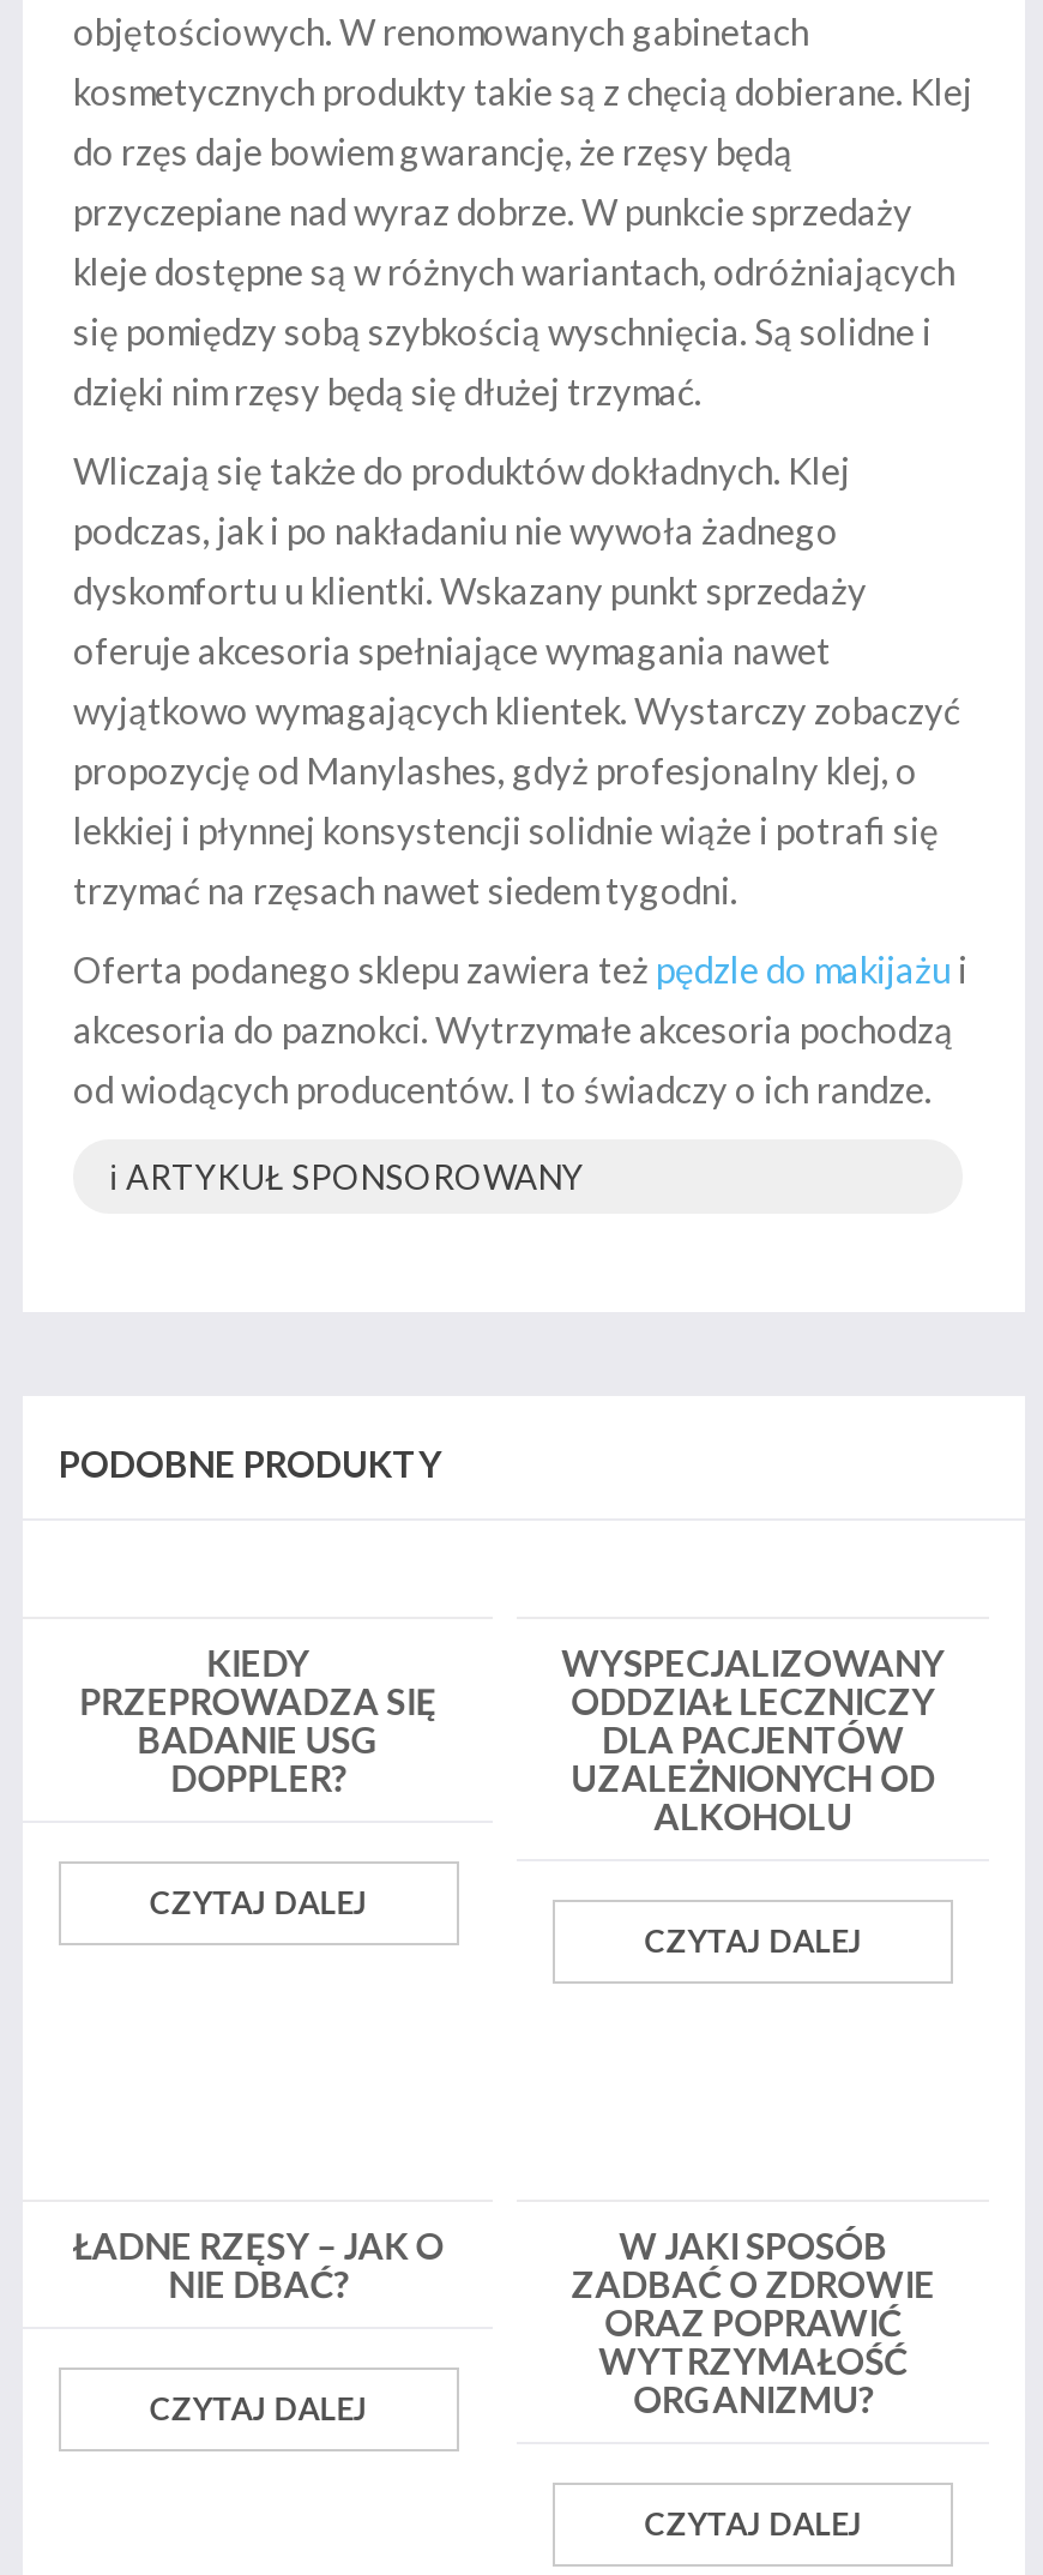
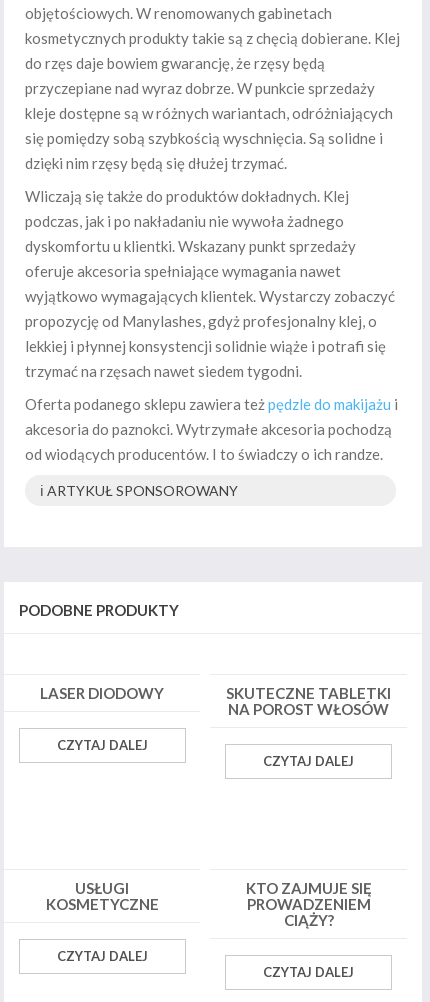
[80,1641,437,1799] KIEDY | PRZEPROWADZA SIĘ | BADANIE USG | DOPPLER? -> [40,684,164,702] LASER DIODOWY
[562,1641,945,1837] WYSPECJALIZOWANY | ODDZIAŁ LECZNICZY | DLA PACJENTÓW | UZALEŻNIONYCH OD | ALKOHOLU -> [226,684,391,718] SKUTECZNE TABLETKI | NA POROST WŁOSÓW
[72,2223,444,2305] ŁADNE RZĘSY – JAK O | NIE DBAĆ? -> [46,879,159,913] USŁUGI | KOSMETYCZNE
[571,2223,936,2420] W JAKI SPOSÓB | ZADBAĆ O ZDROWIE | ORAZ POPRAWIĆ | WYTRZYMAŁOŚĆ | ORGANIZMU? -> [246,879,372,929] KTO ZAJMUJE SIĘ | PROWADZENIEM | CIĄŻY?

